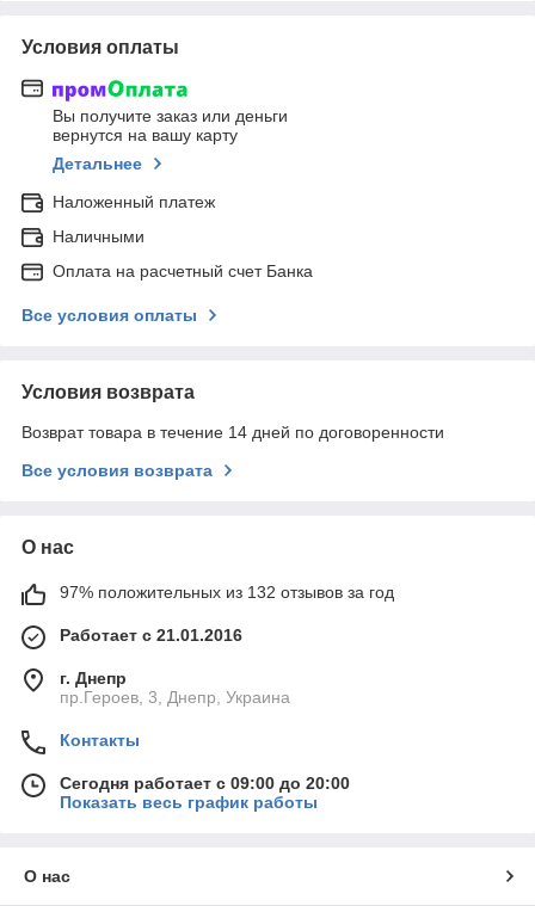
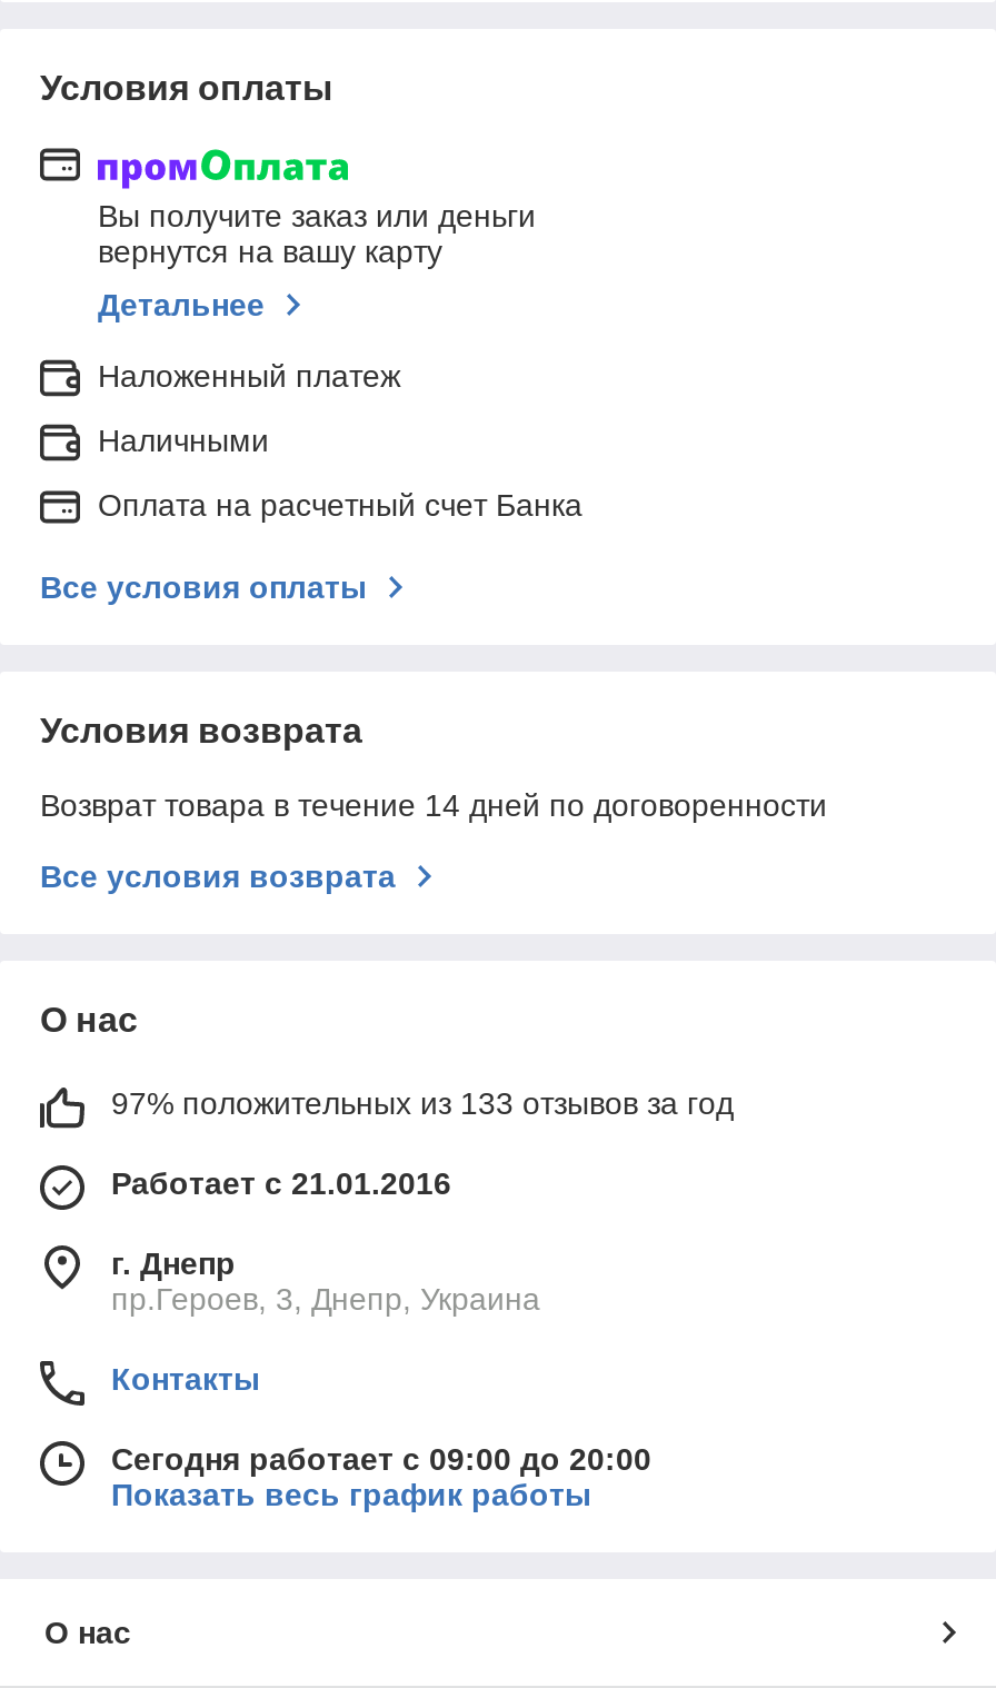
[60,583,394,602] 97% положительных из 132 отзывов за год -> [111,1086,734,1121] 97% положительных из 133 отзывов за год

